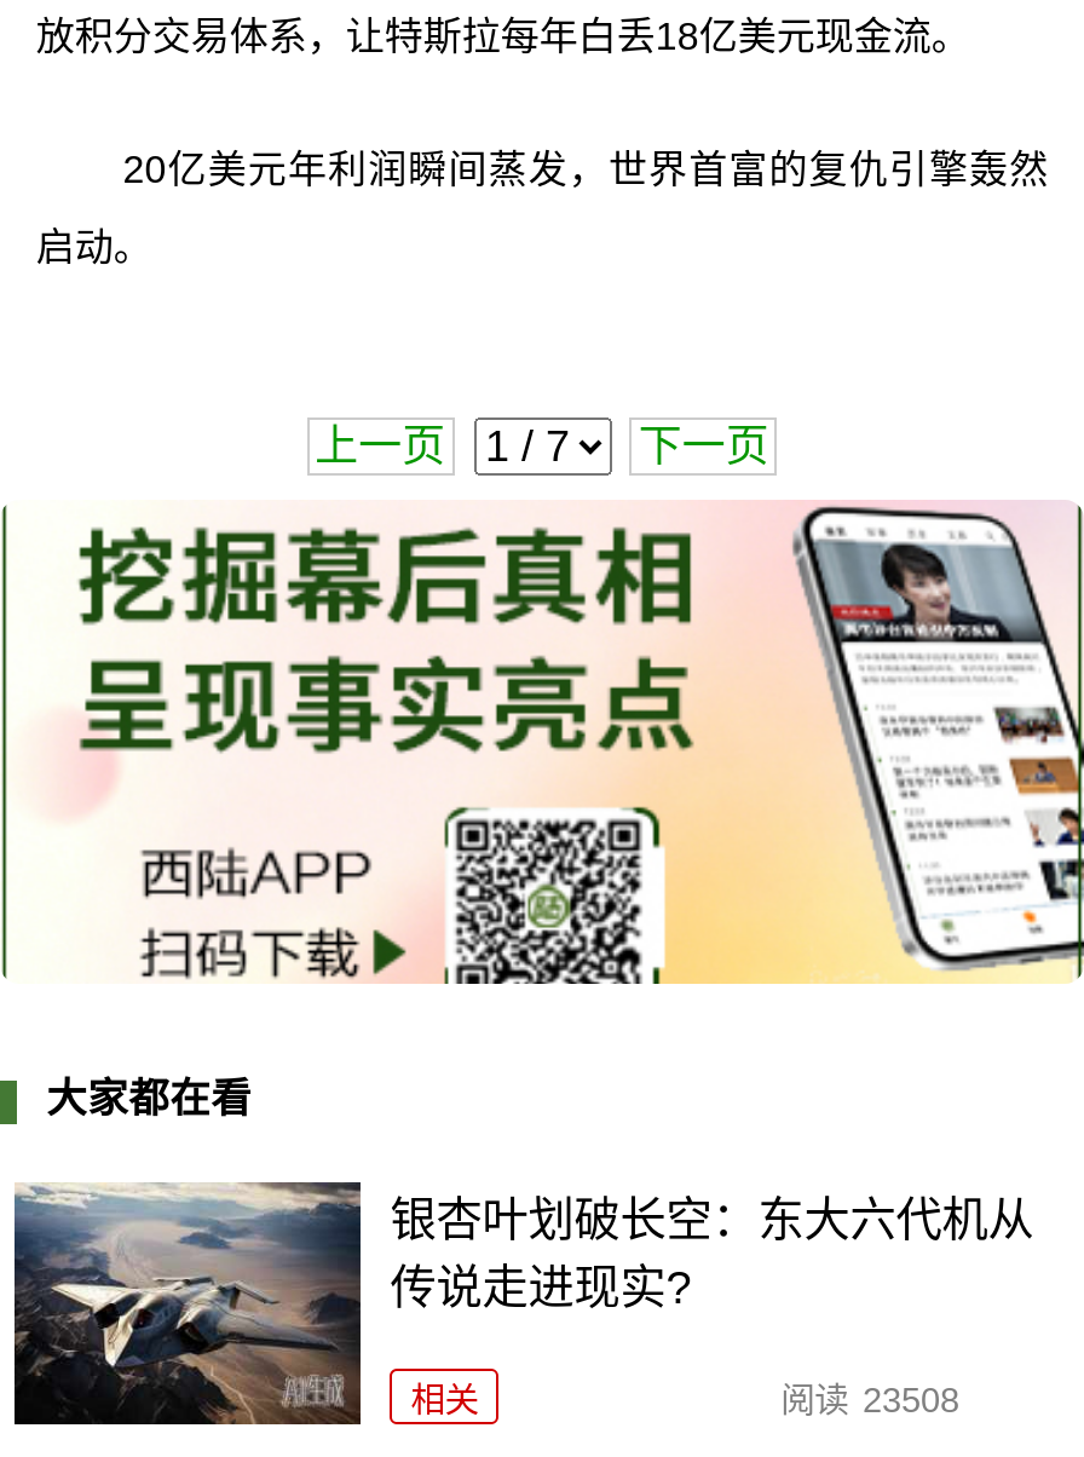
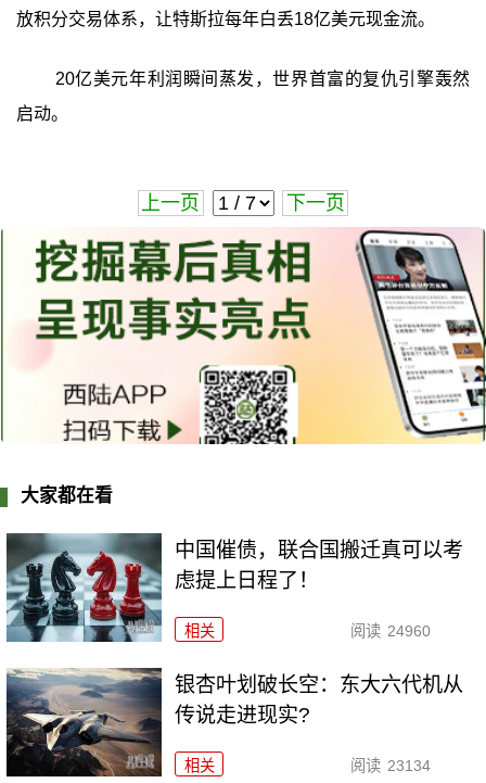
none -> [5,532,464,643] [image] | 中国催债，联合国搬迁真可以考 | 虑提上日程了！ | 相关 | 阅读 24960
[781,1380,959,1419] 阅读 23508 -> [350,757,430,774] 阅读 23134

